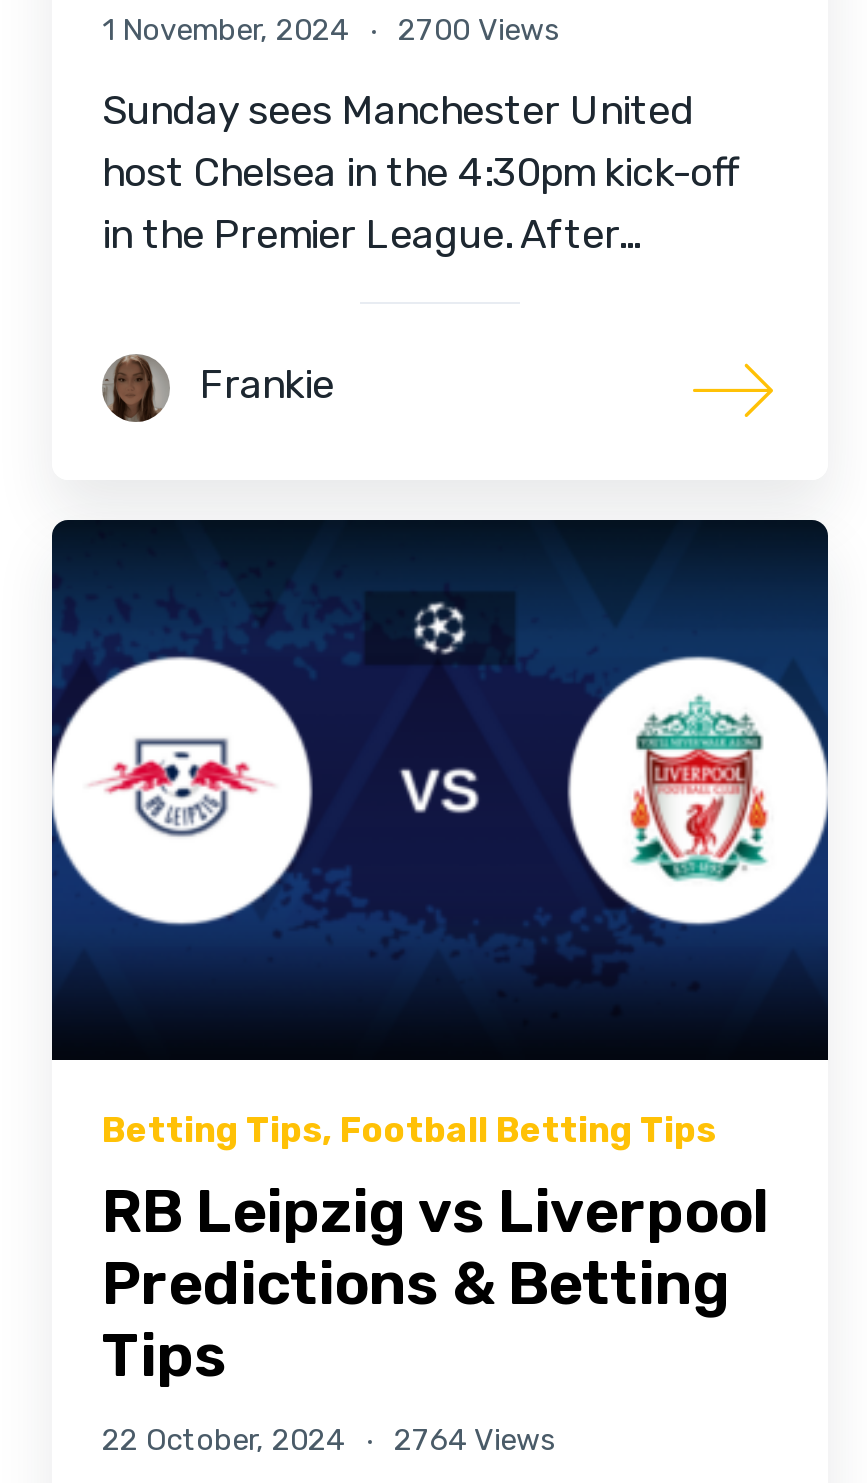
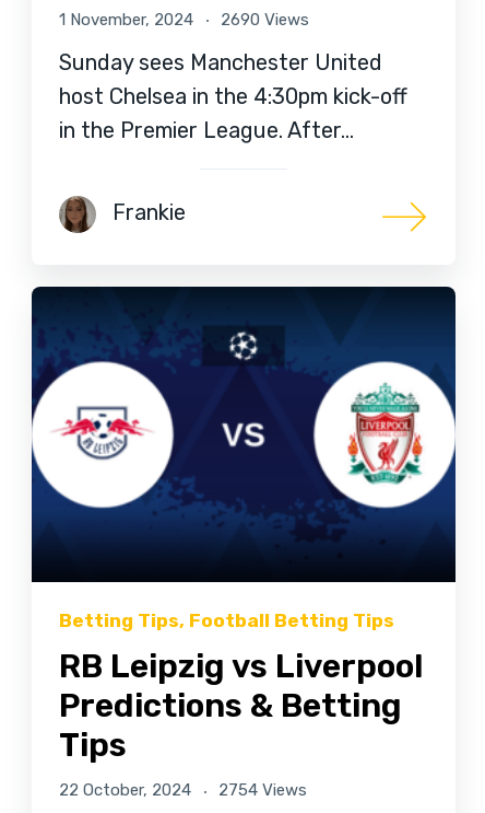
[102,12,560,48] 1 November, 2024 2700 Views -> [59,10,309,29] 1 November, 2024 2690 Views
[102,1422,556,1458] 22 October, 2024 2764 Views -> [59,781,307,800] 22 October, 2024 2754 Views

